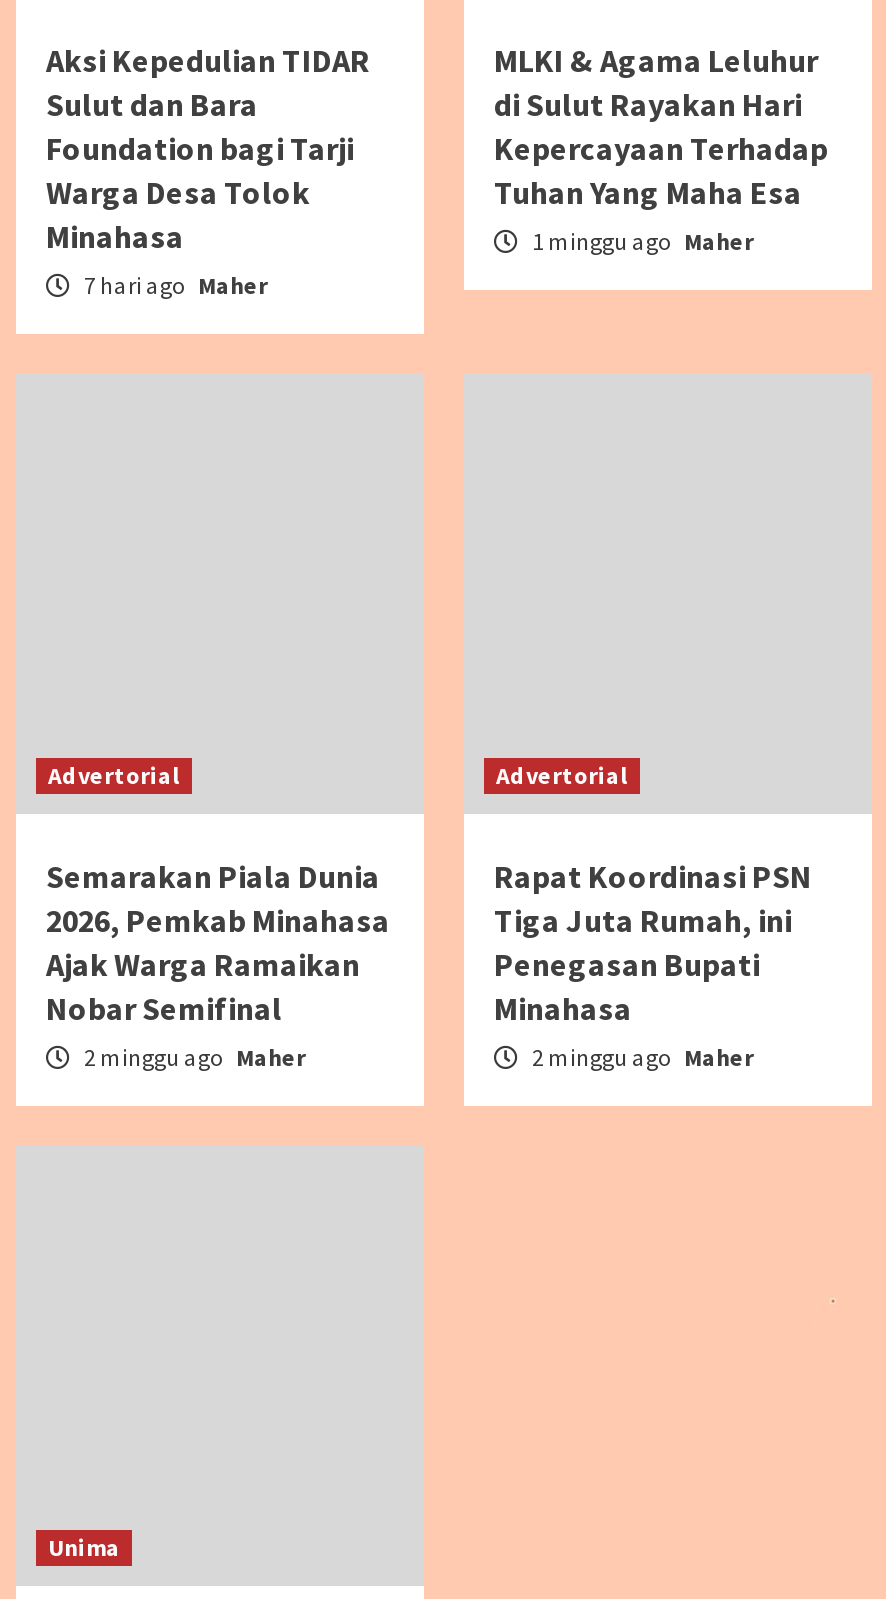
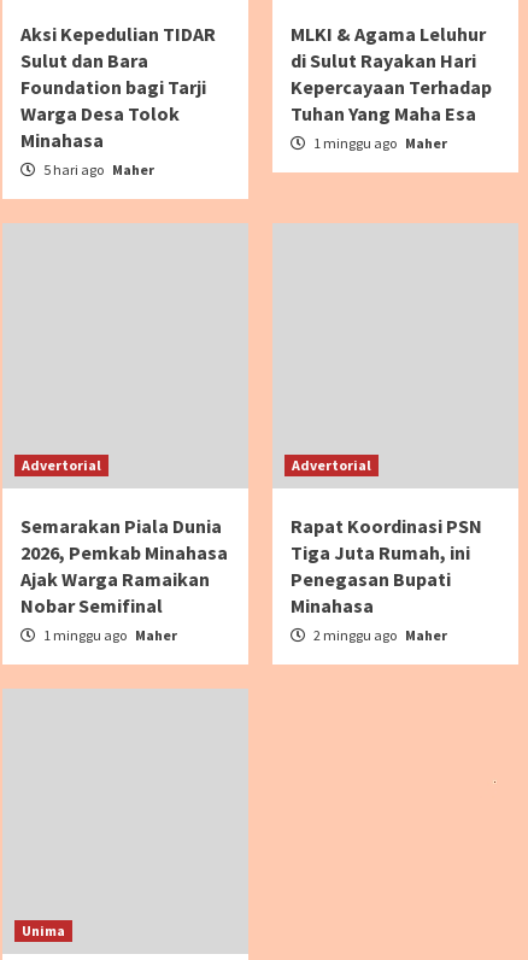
[80,269,268,299] 7 hari ago Maher -> [41,160,154,178] 5 hari ago Maher
[80,1041,306,1071] 2 minggu ago Maher -> [41,625,177,643] 1 minggu ago Maher

